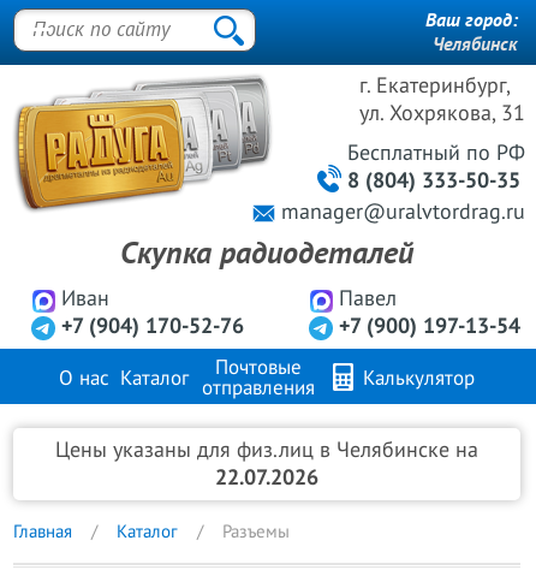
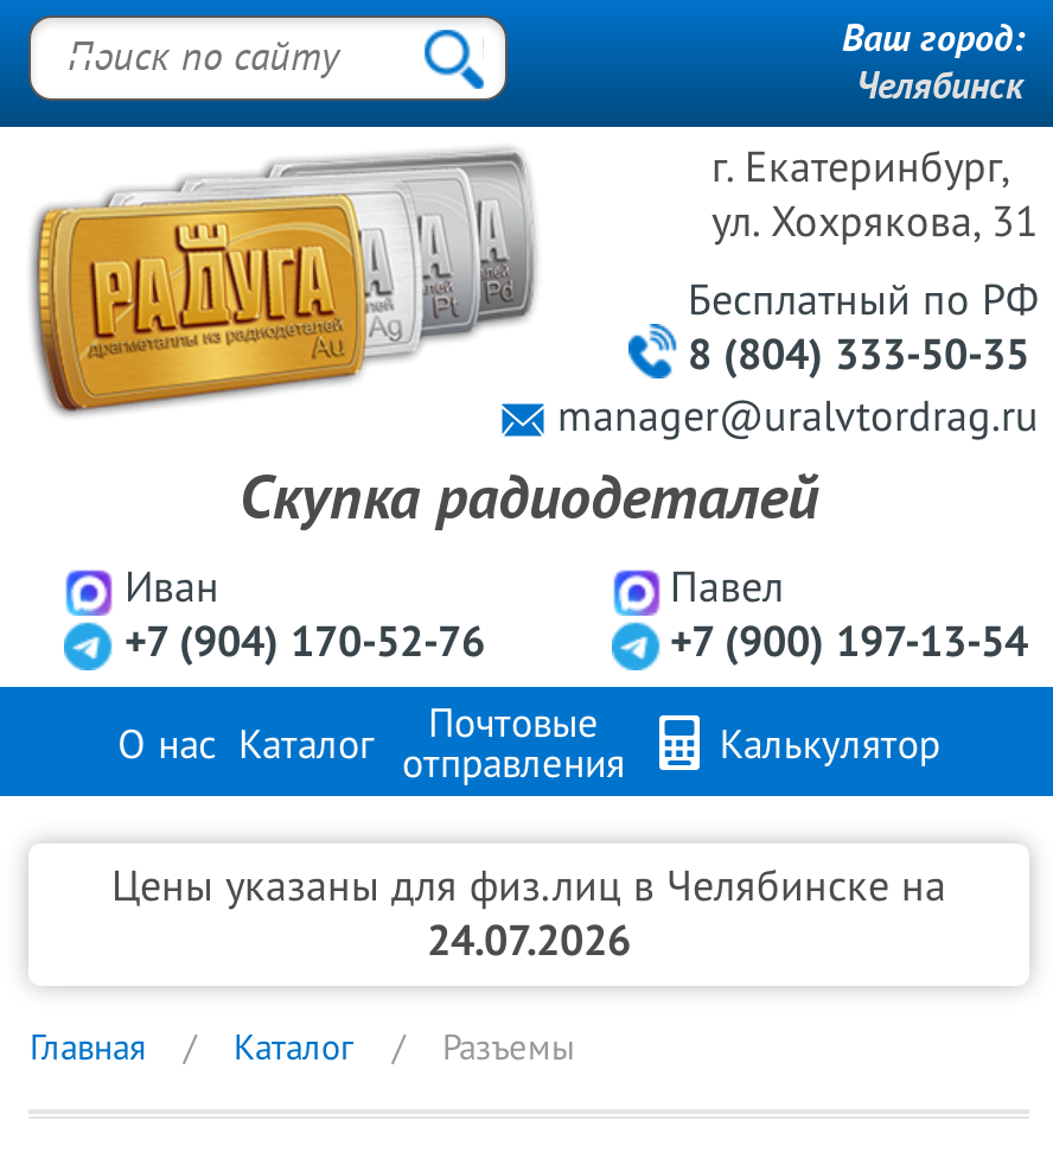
[215,465,318,491] 22.07.2026 -> [427,917,631,967] 24.07.2026

